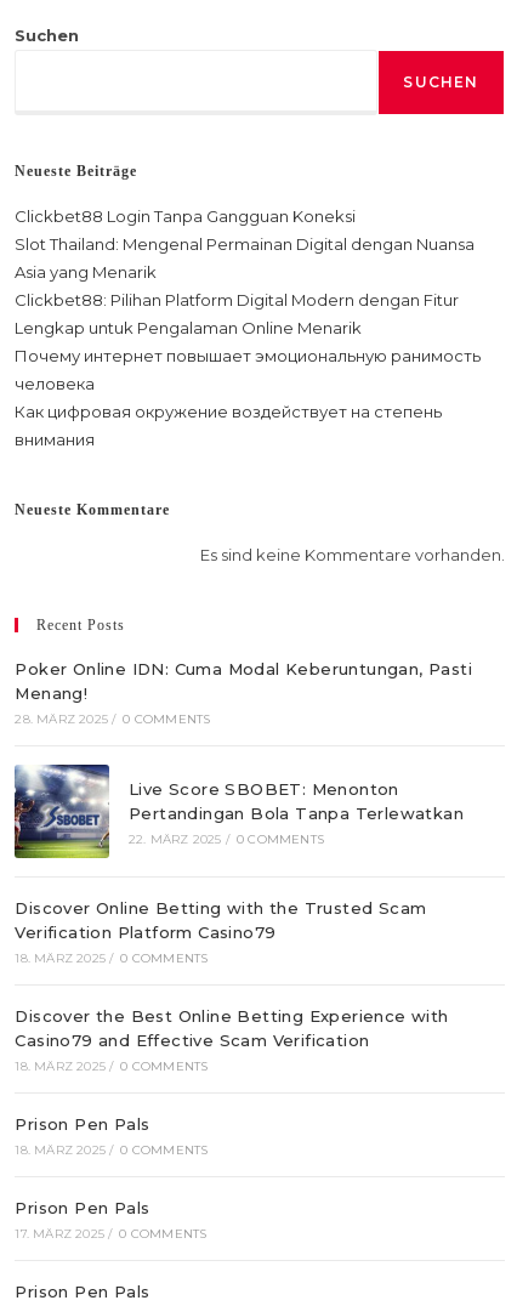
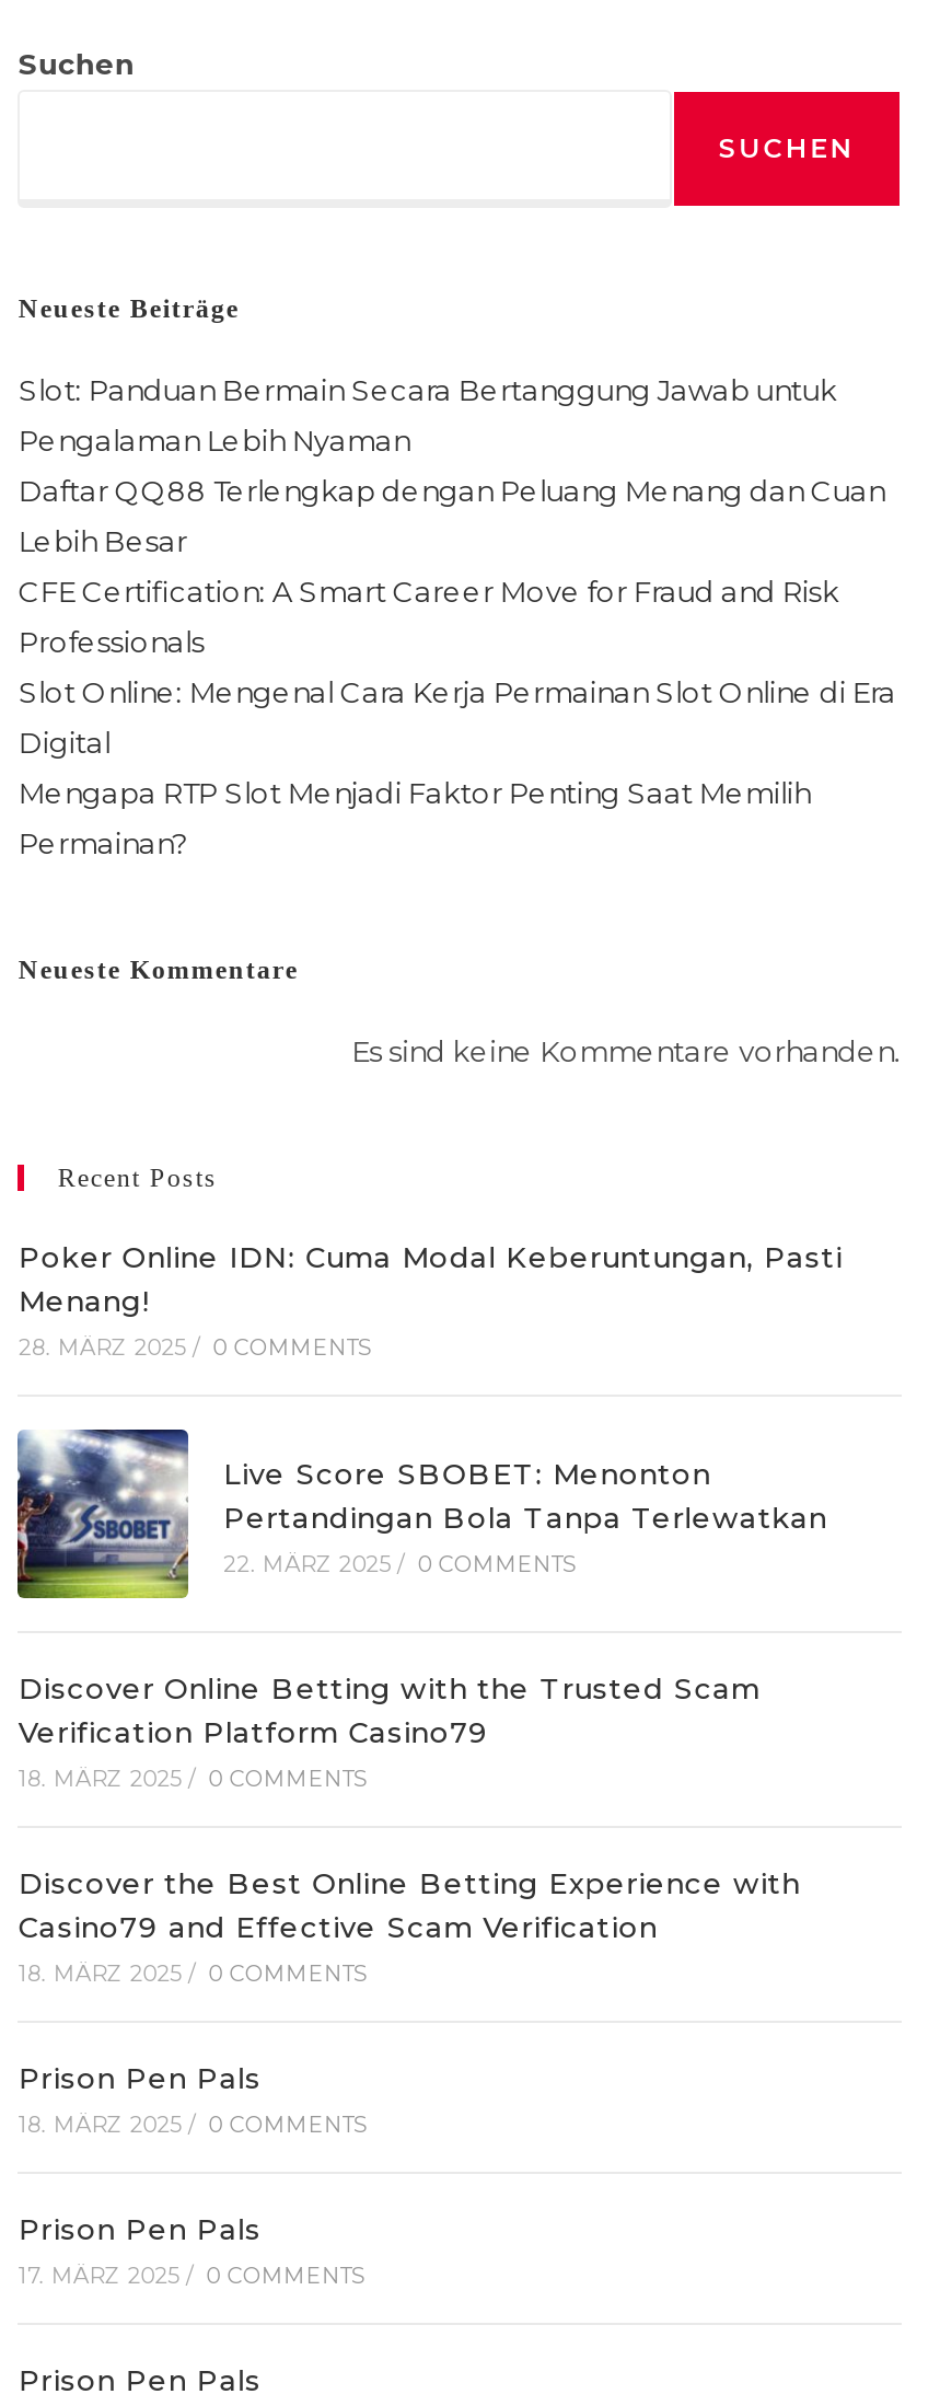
[15,206,481,449] Clickbet88 Login Tanpa Gangguan Koneksi | Slot Thailand: Mengenal Permainan Digital dengan Nuansa | Asia yang Menarik | Clickbet88: Pilihan Platform Digital Modern dengan Fitur | Lengkap untuk Pengalaman Online Menarik | Почему интернет повышает эмоциональную ранимость | человека | Как цифровая окружение воздействует на степень | внимания -> [18,372,896,860] Slot: Panduan Bermain Secara Bertanggung Jawab untuk | Pengalaman Lebih Nyaman | Daftar QQ88 Terlengkap dengan Peluang Menang dan Cuan | Lebih Besar | CFE Certification: A Smart Career Move for Fraud and Risk | Professionals | Slot Online: Mengenal Cara Kerja Permainan Slot Online di Era | Digital | Mengapa RTP Slot Menjadi Faktor Penting Saat Memilih | Permainan?

